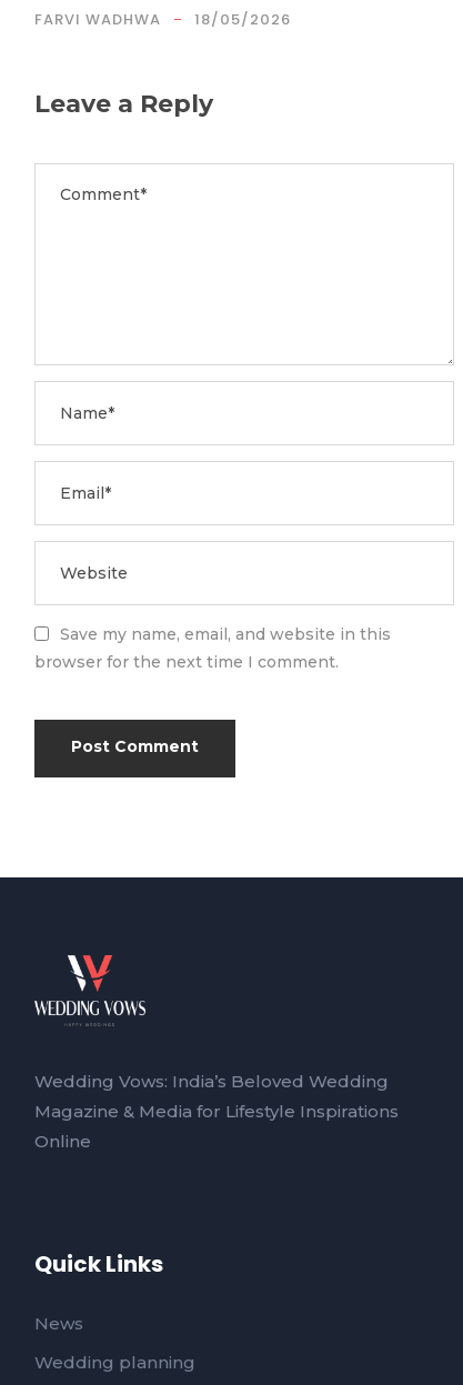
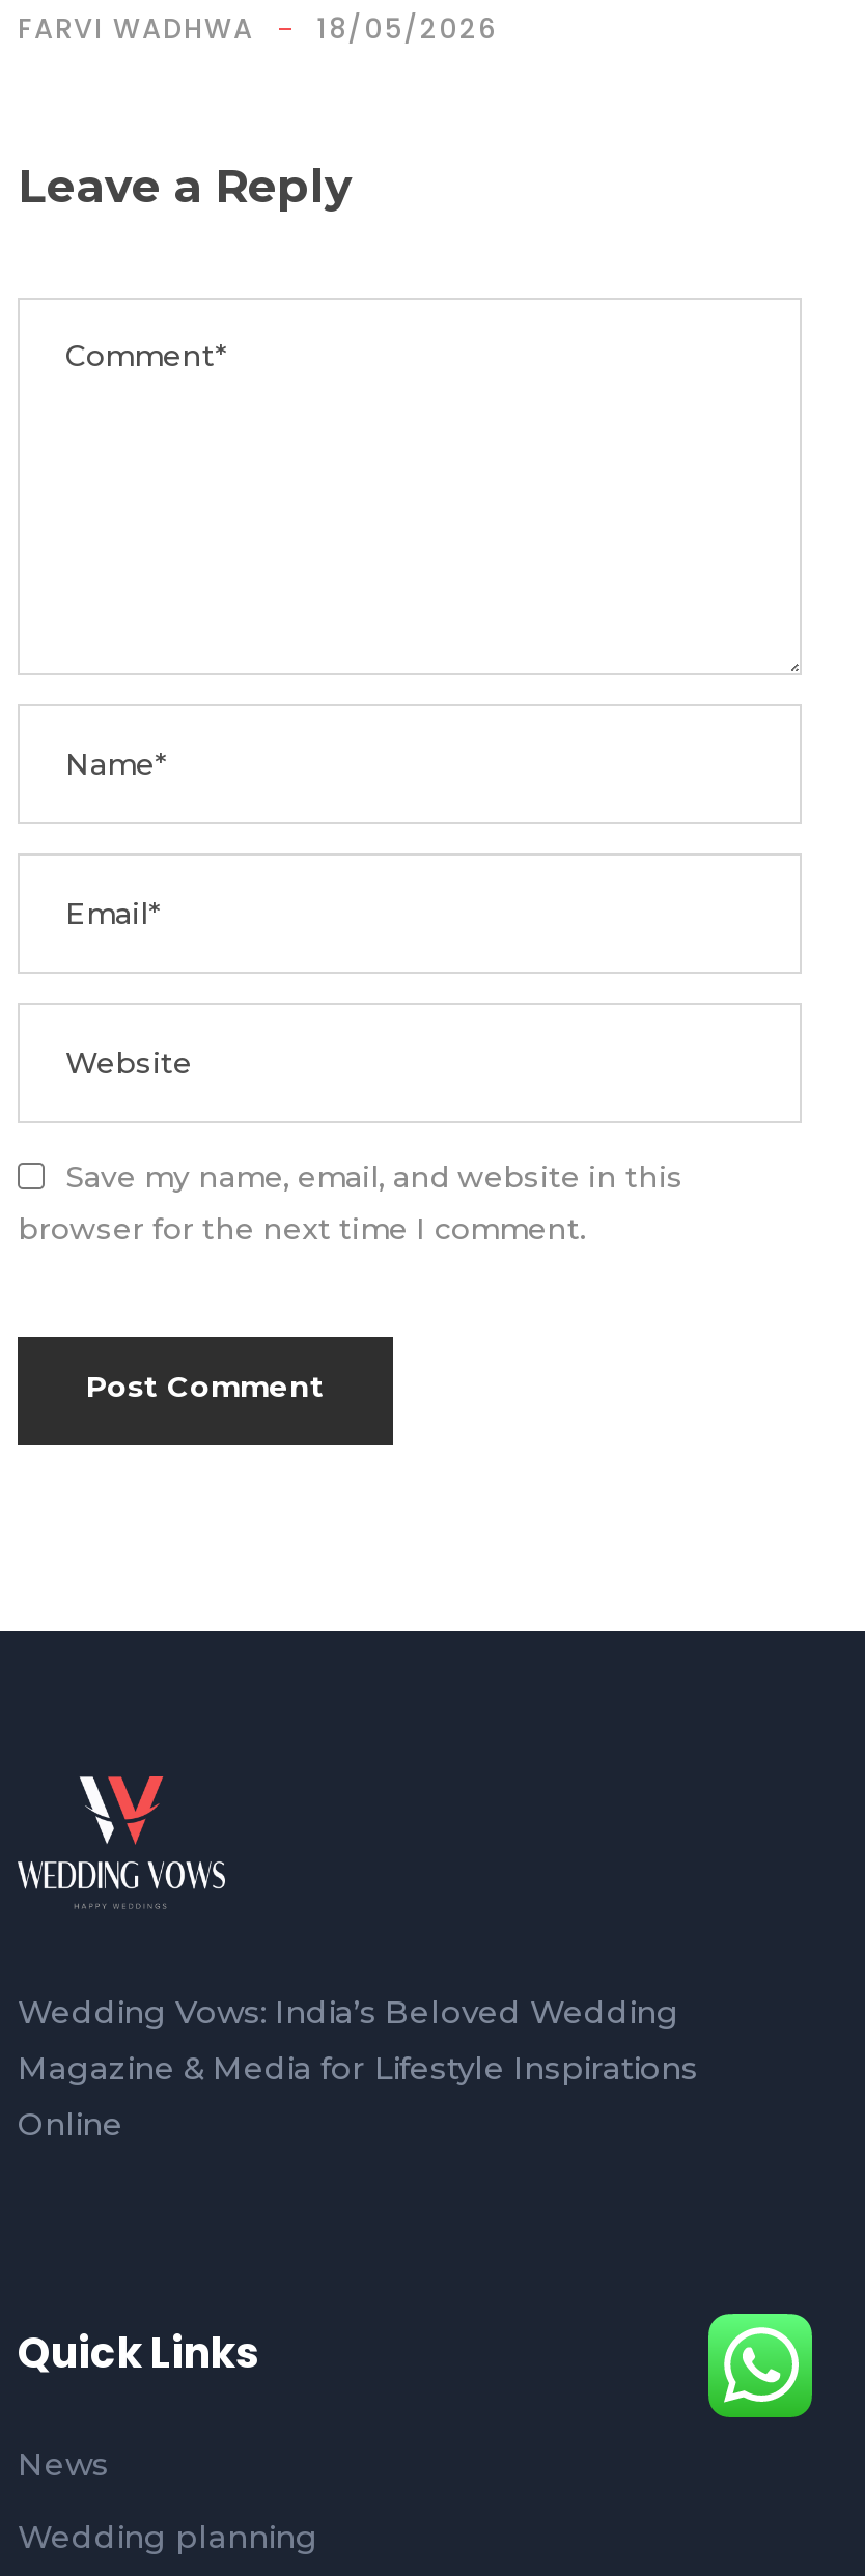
none -> [706,2312,814,2419] [image]

